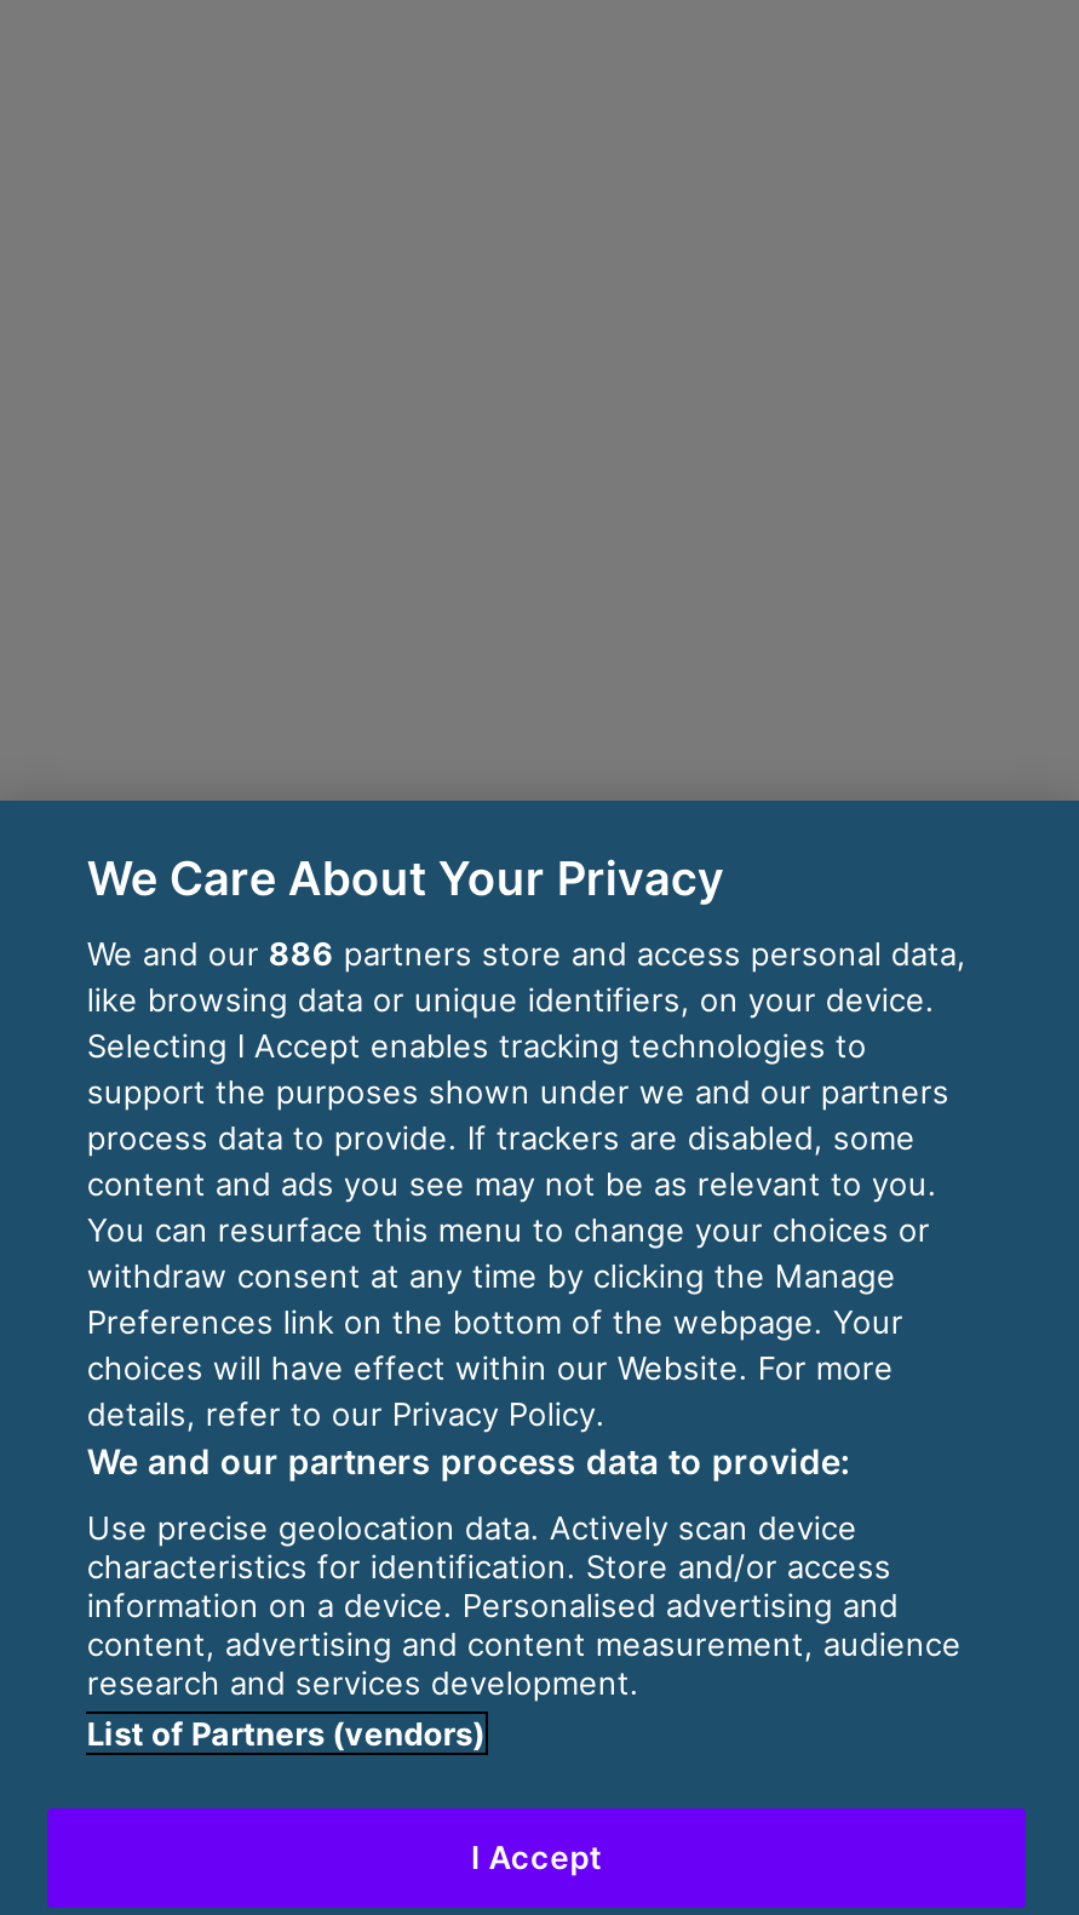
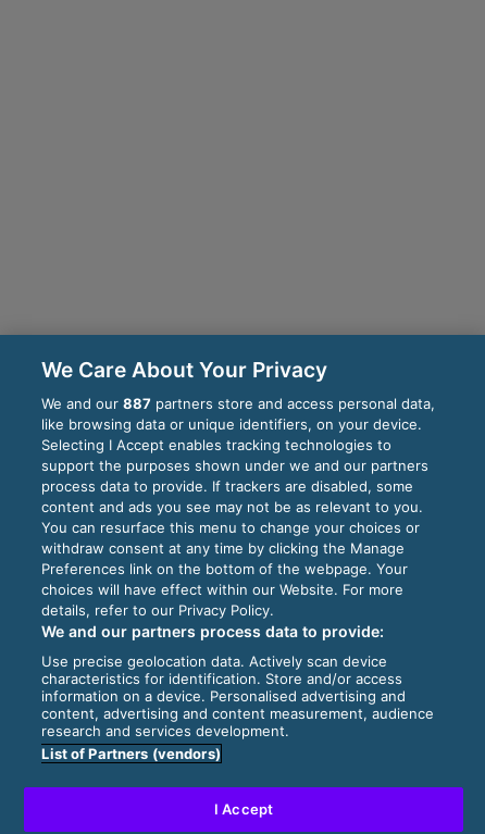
[87,934,966,973] We and our 886 partners store and access personal data, -> [42,395,435,412] We and our 887 partners store and access personal data,

